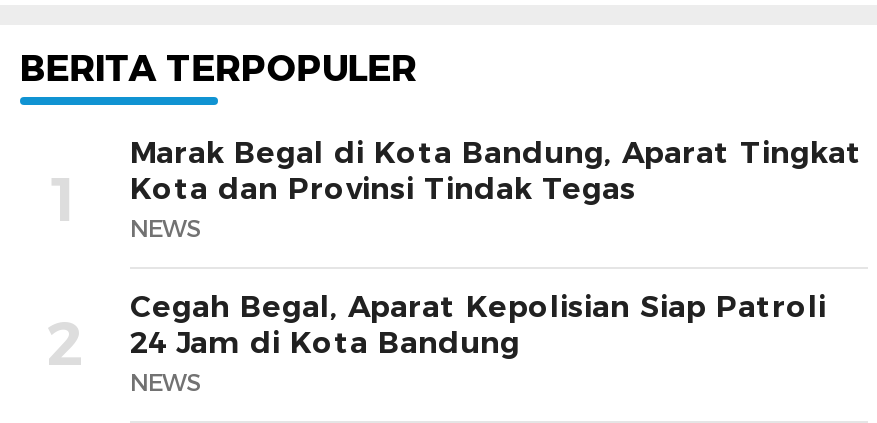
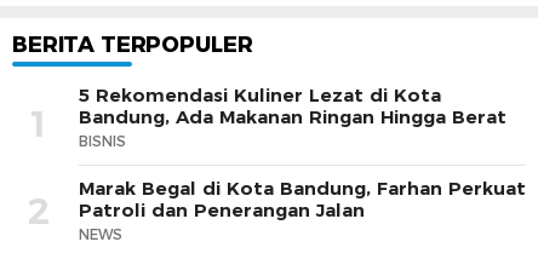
[130,133,862,243] Marak Begal di Kota Bandung, Aparat Tingkat | Kota dan Provinsi Tindak Tegas | NEWS -> [79,83,506,150] 5 Rekomendasi Kuliner Lezat di Kota | Bandung, Ada Makanan Ringan Hingga Berat | BISNIS
[130,287,826,361] Cegah Begal, Aparat Kepolisian Siap Patroli | 24 Jam di Kota Bandung -> [79,177,526,221] Marak Begal di Kota Bandung, Farhan Perkuat | Patroli dan Penerangan Jalan

